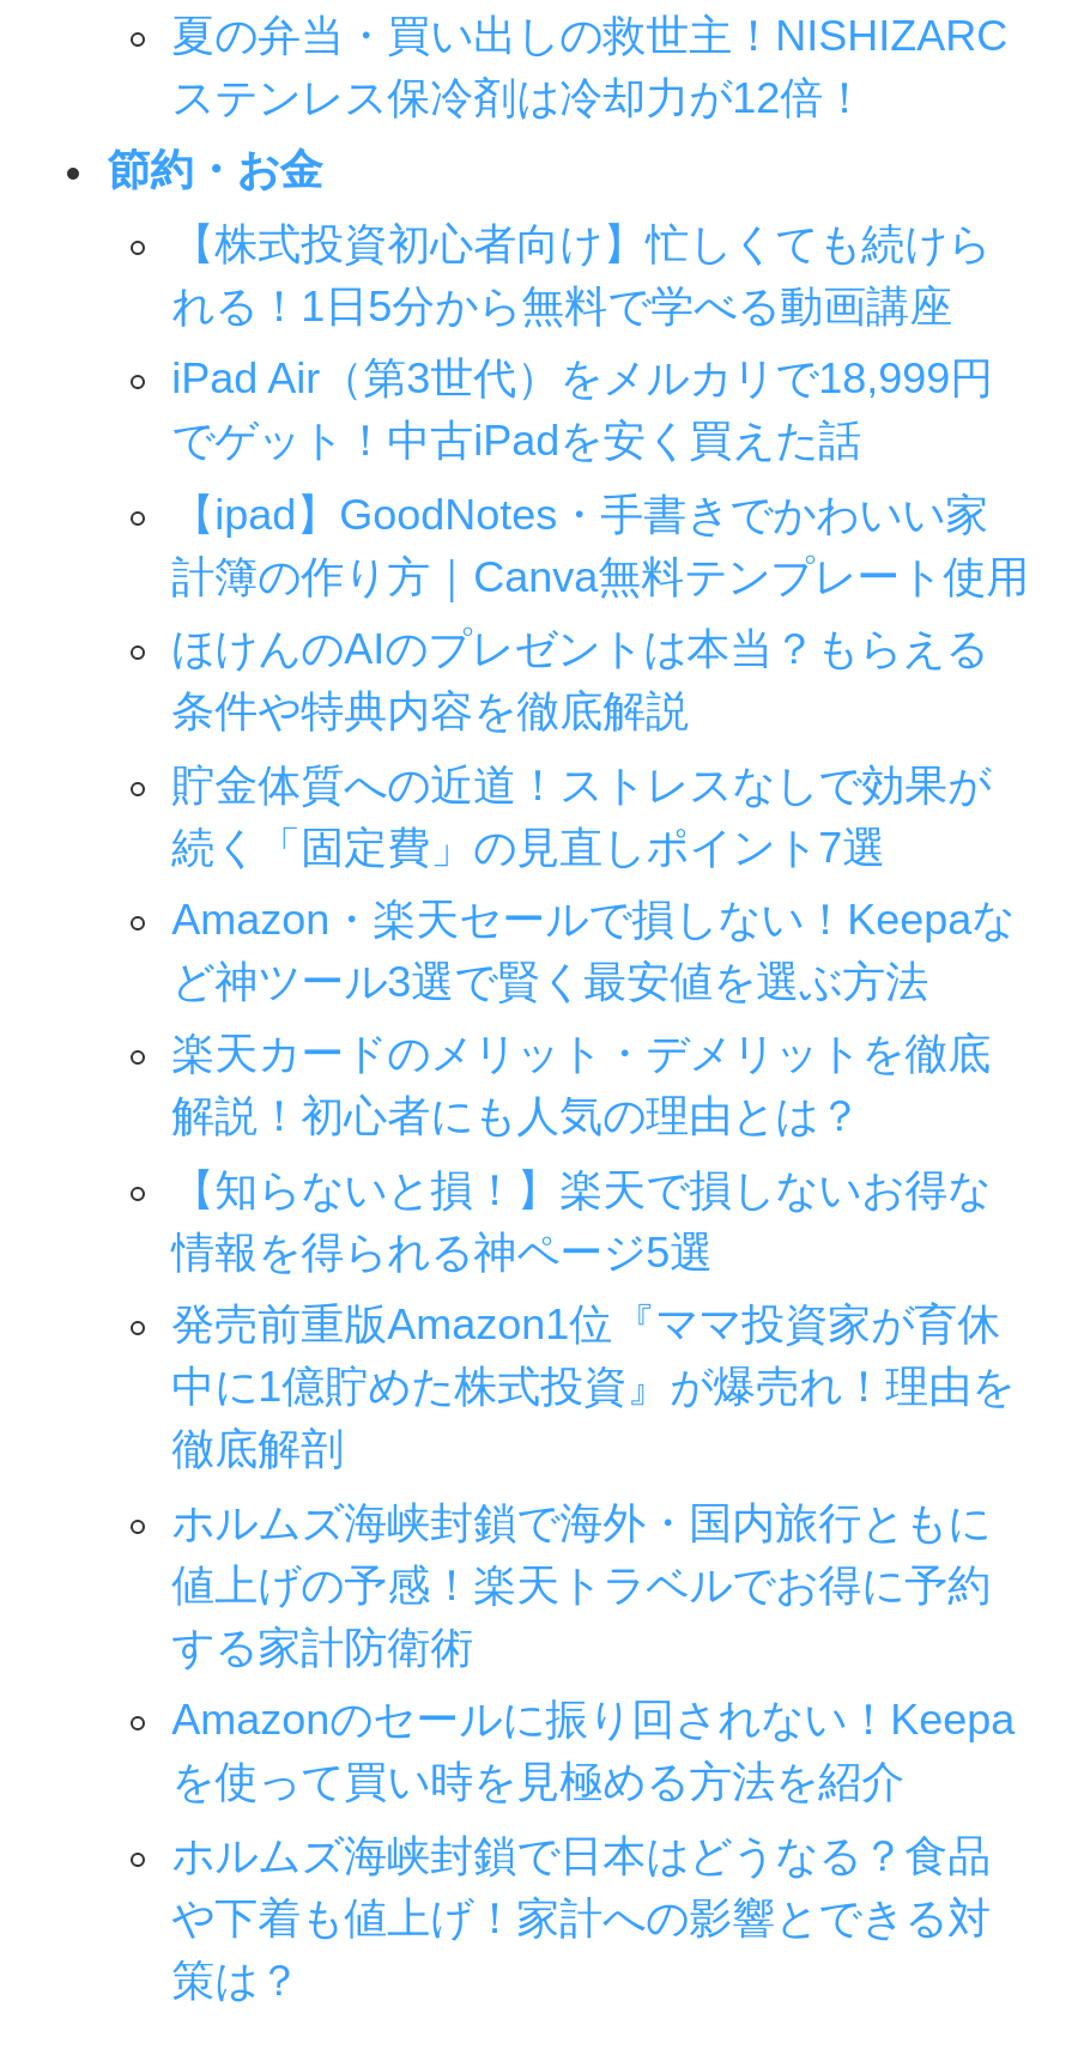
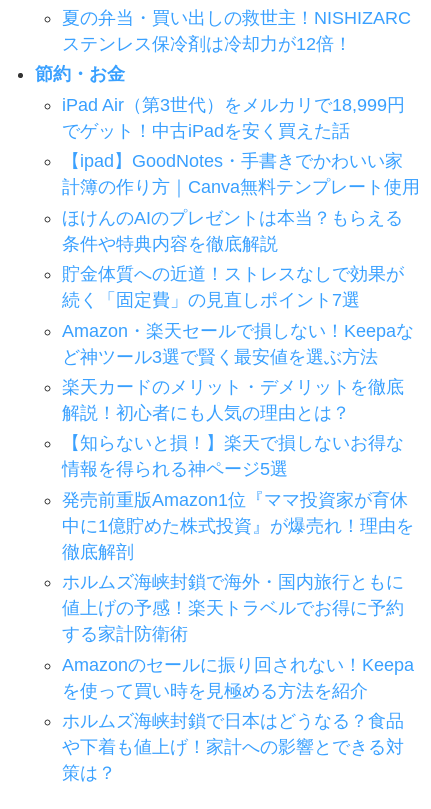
[172,219,991,330] 【株式投資初心者向け】忙しくても続けら | れる！1日5分から無料で学べる動画講座 -> none

